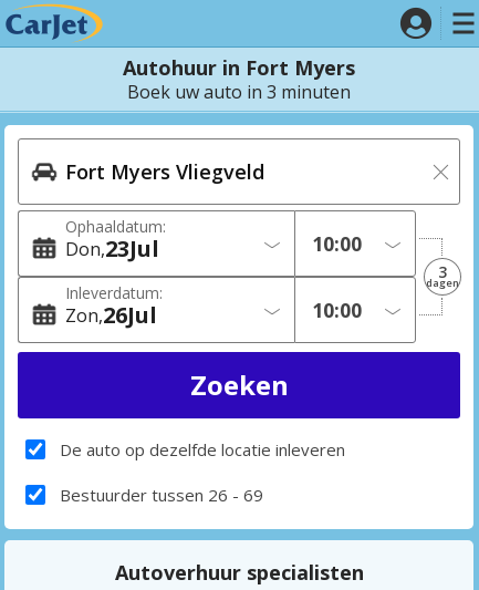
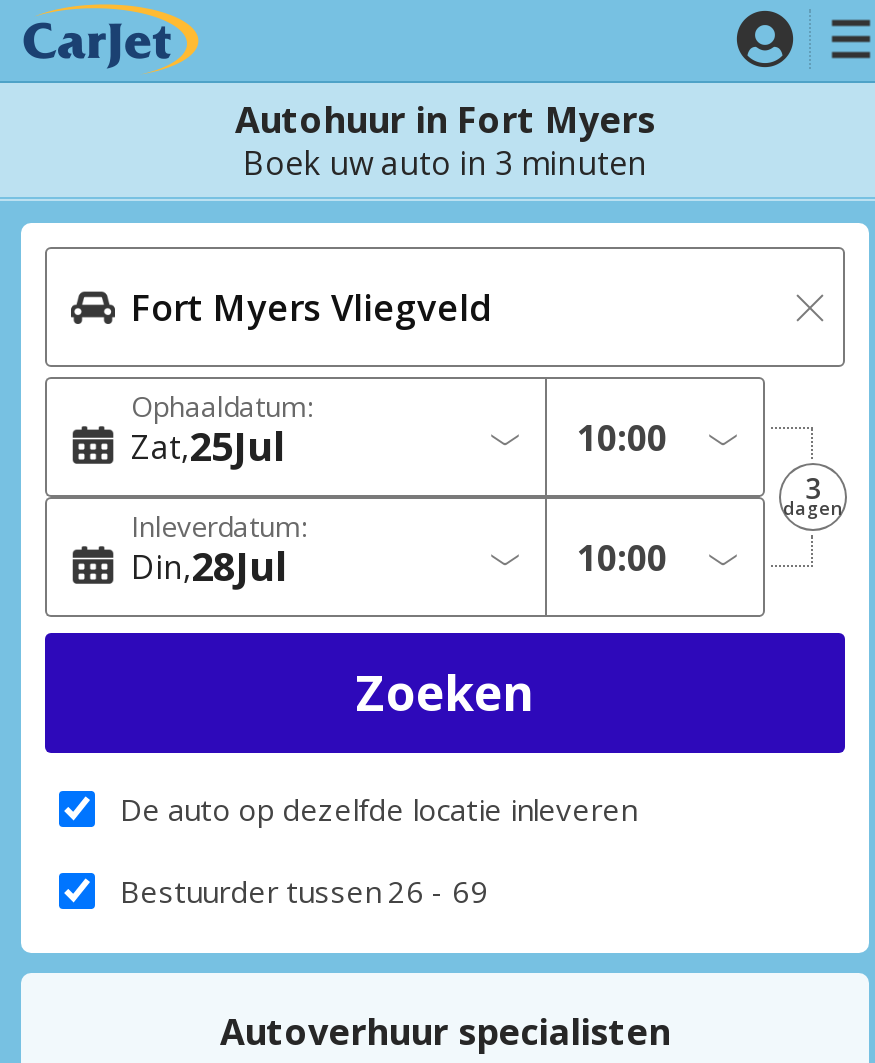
[65,234,159,263] Don 23Jul -> [131,419,287,473] Zat 25Jul
[65,300,157,330] Zon 26Jul -> [131,539,289,593] Din 28Jul

